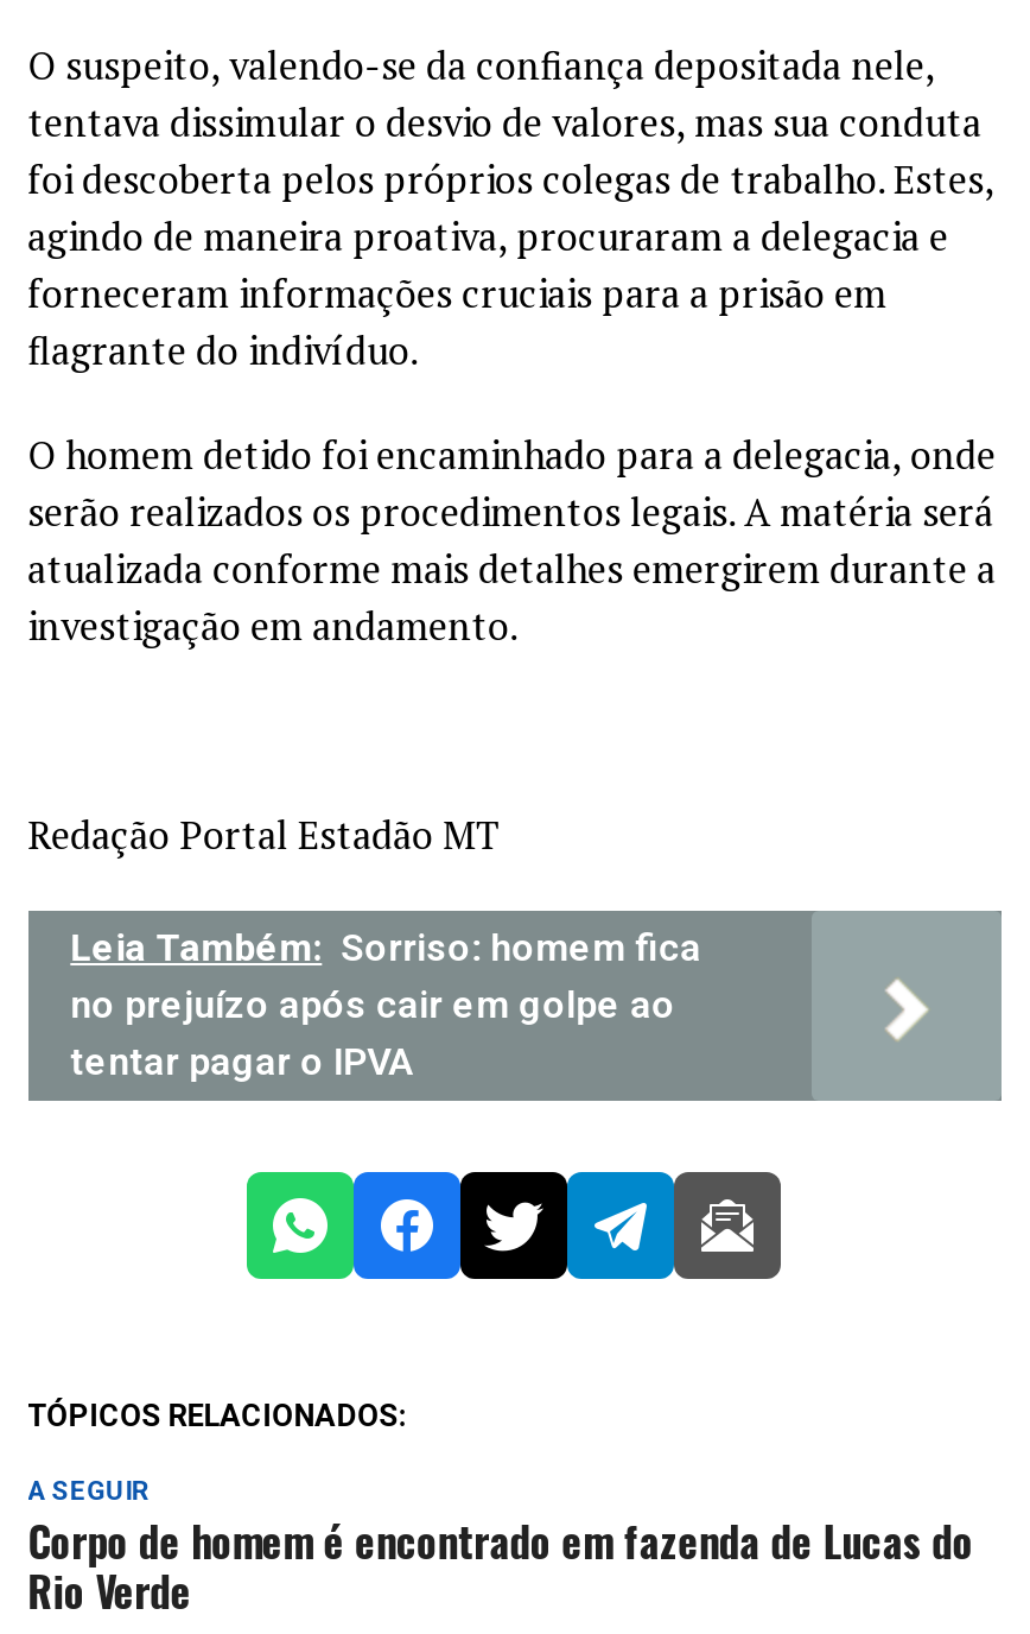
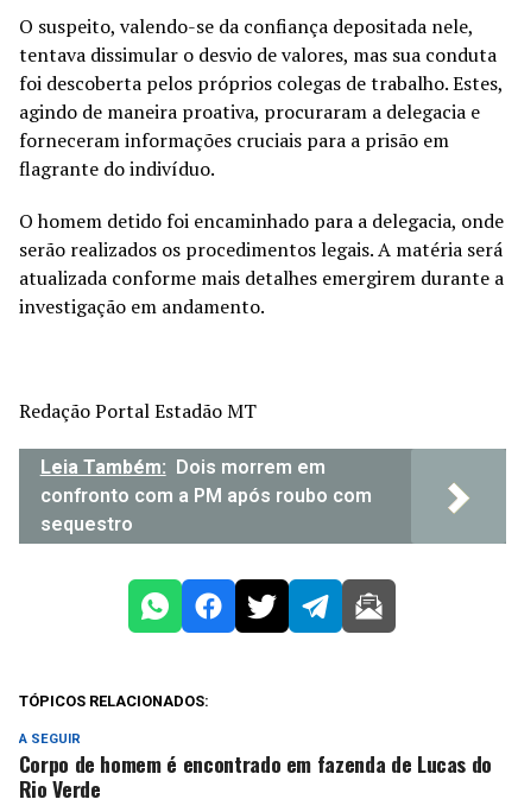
[70,925,702,1084] Leia Também: Sorriso: homem fica | no prejuízo após cair em golpe ao | tentar pagar o IPVA -> [40,455,372,535] Leia Também: Dois morrem em | confronto com a PM após roubo com | sequestro

